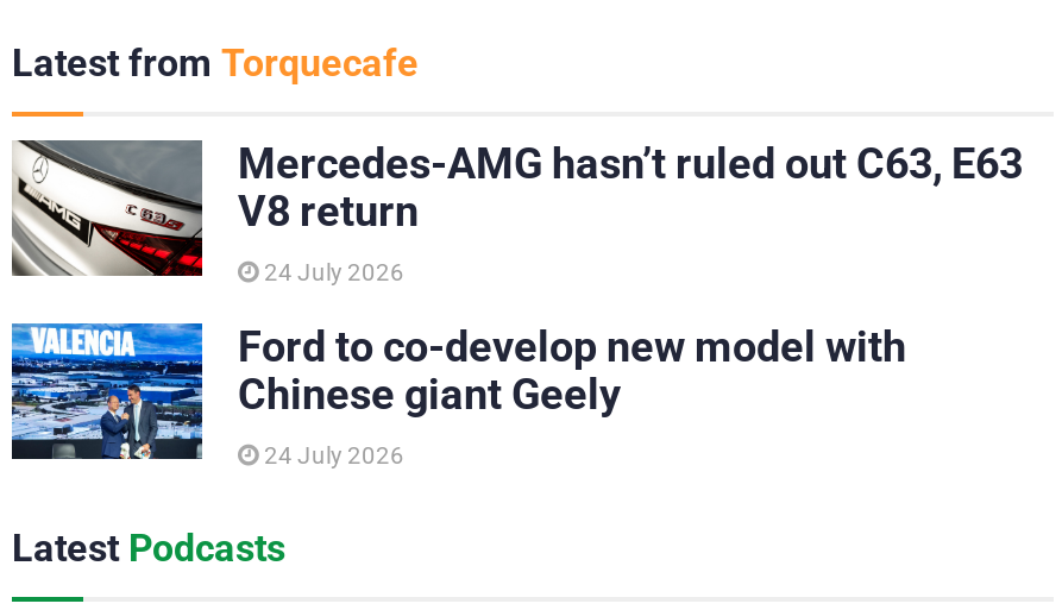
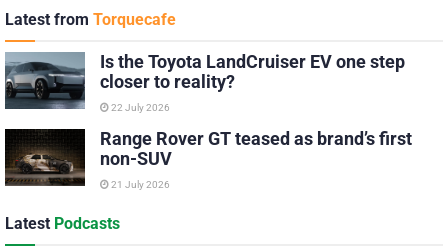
[12,138,1023,278] [image] | Mercedes-AMG hasn’t ruled out C63, E63 | V8 return -> [5,51,405,110] [image] | Is the Toyota LandCruiser EV one step | closer to reality?
[259,259,404,285] 24 July 2026 -> [109,102,170,113] 22 July 2026
[10,321,906,459] [image] | Ford to co-develop new model with | Chinese giant Geely -> [4,128,412,186] [image] | Range Rover GT teased as brand’s first | non-SUV
[259,442,404,468] 24 July 2026 -> [109,179,170,190] 21 July 2026

